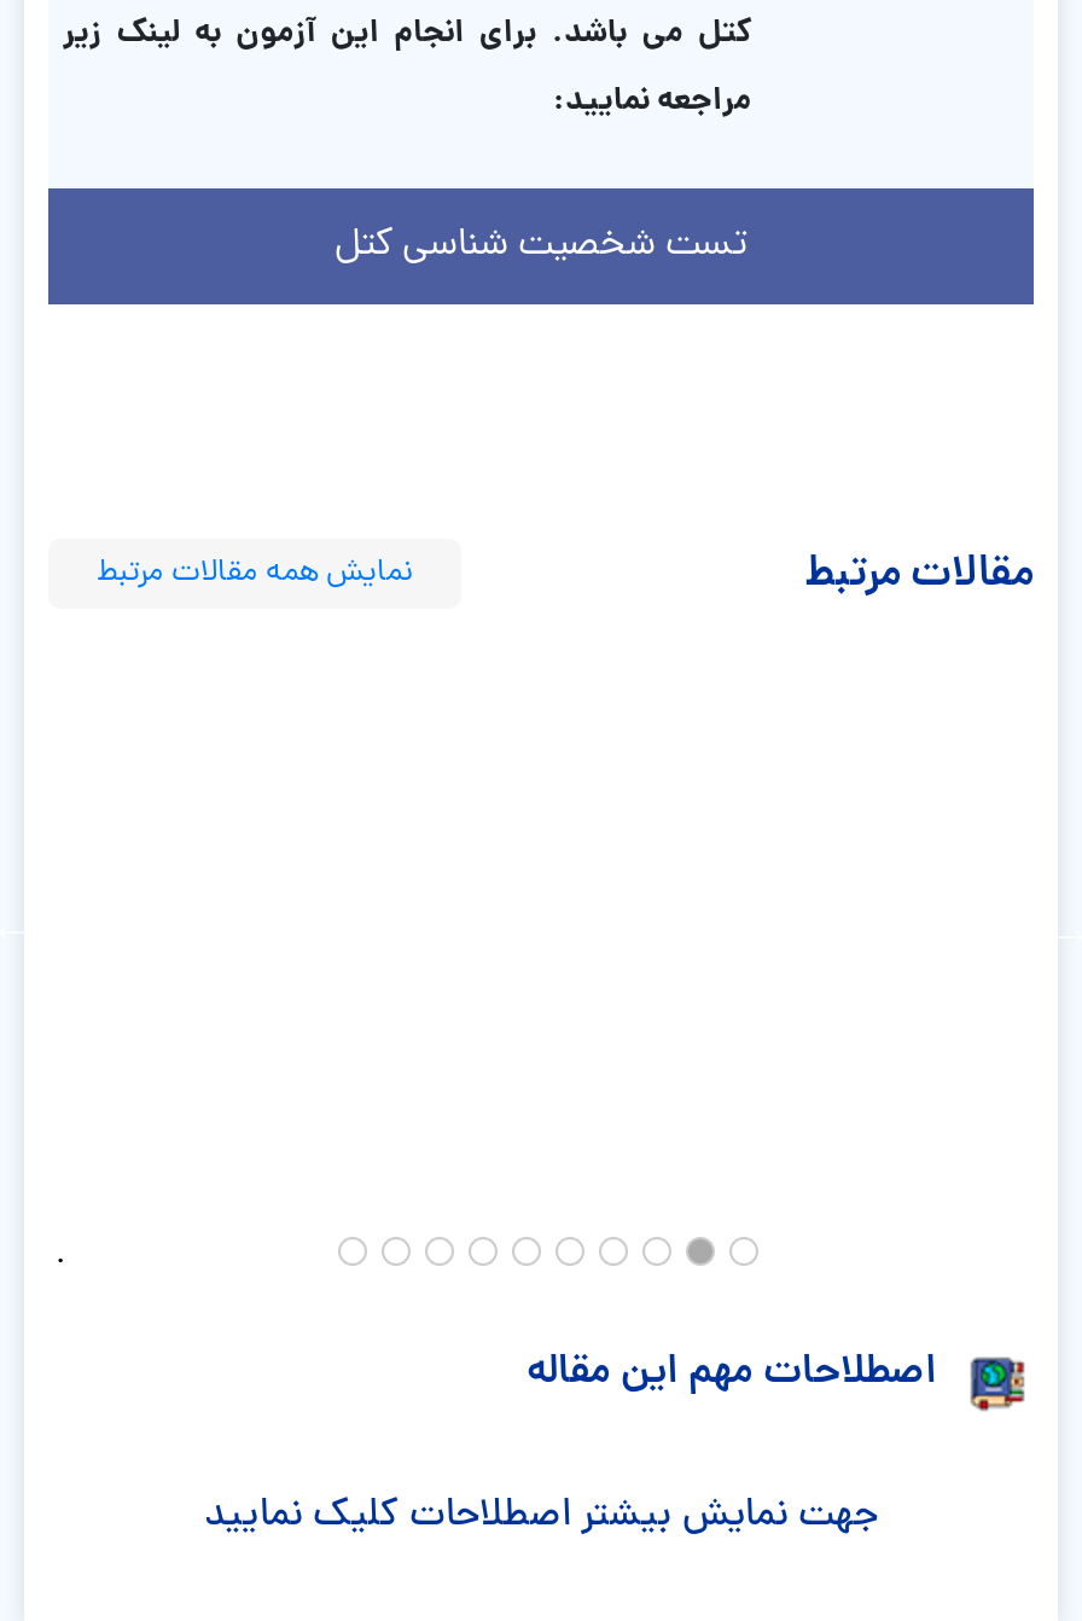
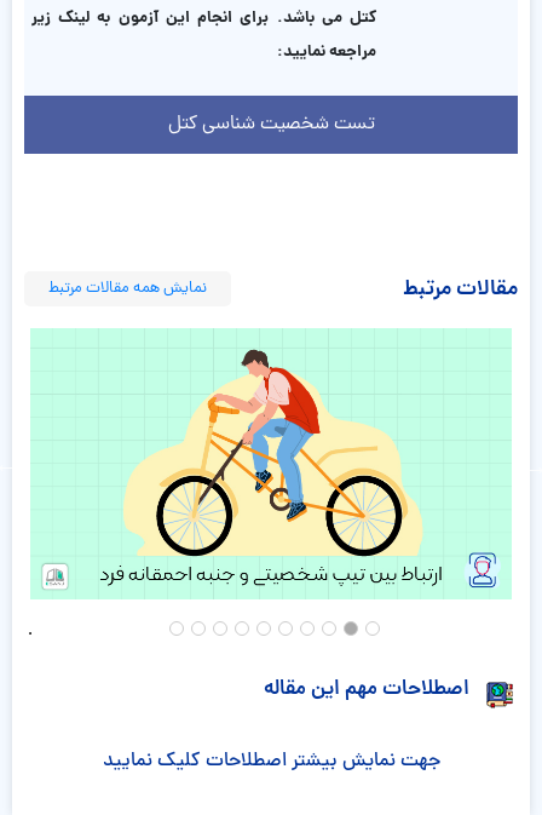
none -> [30,328,512,599] [image]

